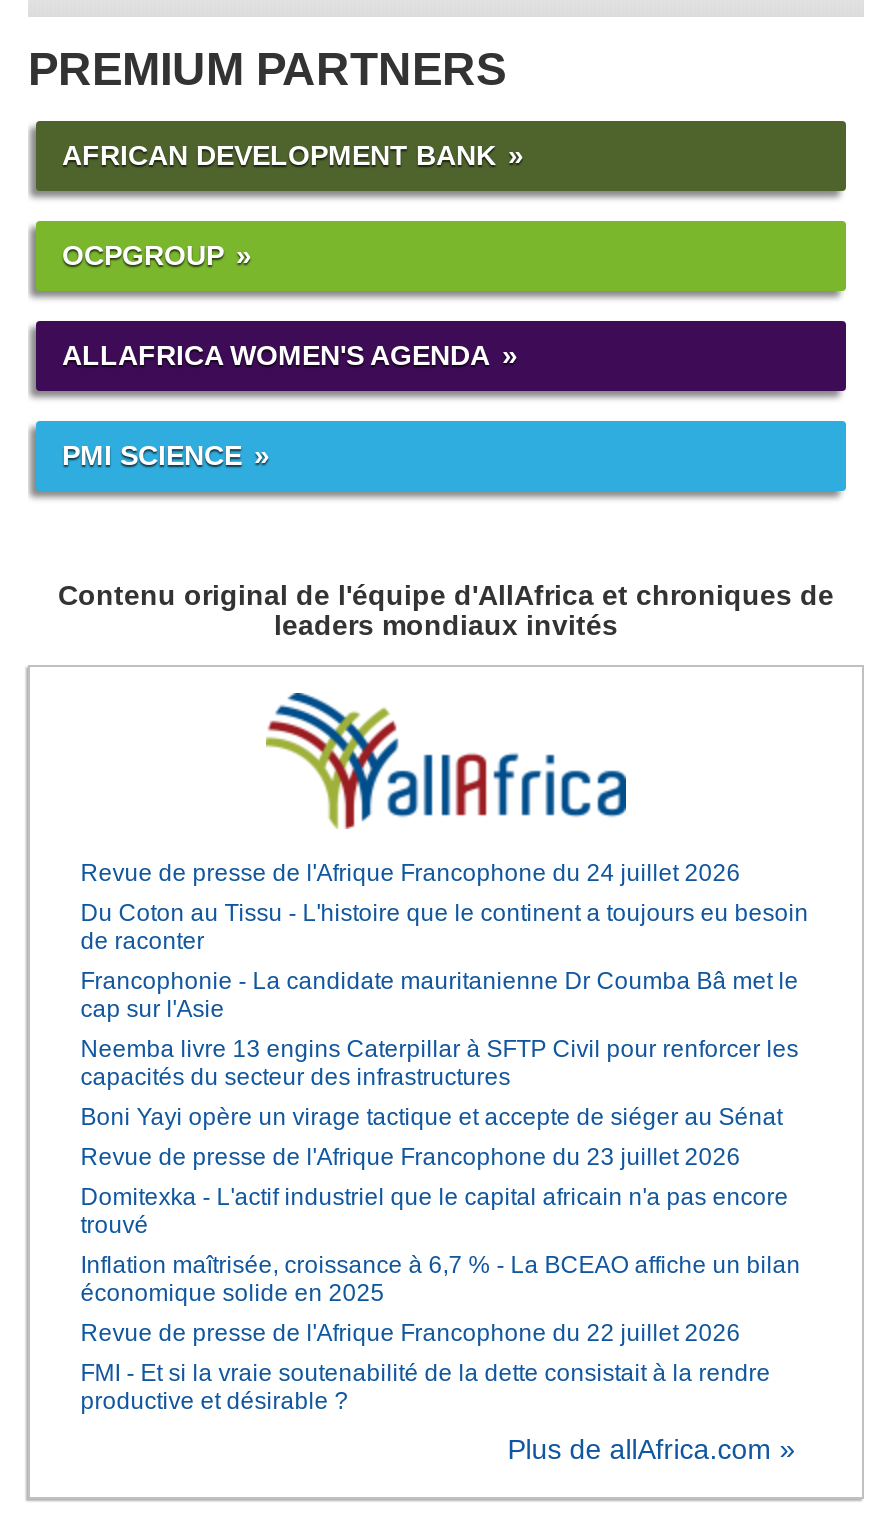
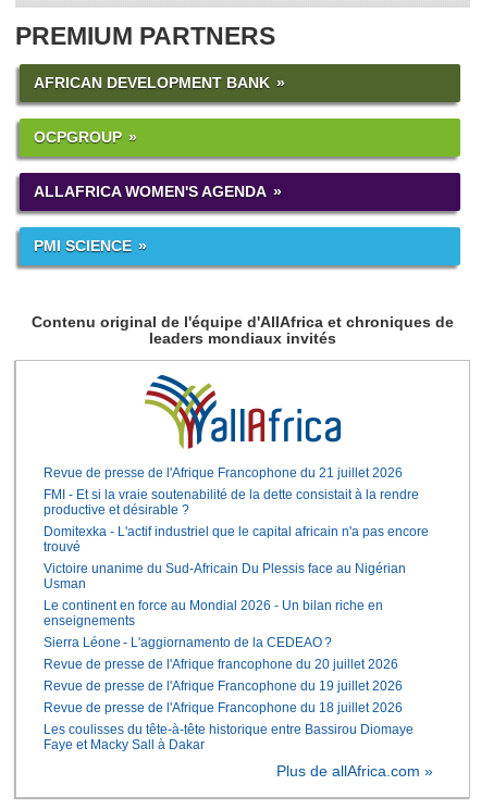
[81,859,809,1347] Revue de presse de l'Afrique Francophone du 24 juillet 2026 | Du Coton au Tissu - L'histoire que le continent a toujours eu besoin | de raconter | Francophonie - La candidate mauritanienne Dr Coumba Bâ met le | cap sur l'Asie | Neemba livre 13 engins Caterpillar à SFTP Civil pour renforcer les | capacités du secteur des infrastructures | Boni Yayi opère un virage tactique et accepte de siéger au Sénat | Revue de presse de l'Afrique Francophone du 23 juillet 2026 | Inflation maîtrisée, croissance à 6,7 % - La BCEAO affiche un bilan | économique solide en 2025 | Revue de presse de l'Afrique Francophone du 22 juillet 2026 -> [44,465,403,481] Revue de presse de l'Afrique Francophone du 21 juillet 2026
moved [81,1183,789,1239] -> [44,524,429,554]: Domitexka - L'actif industriel que le capital africain n'a pas encore | trouvé
moved [81,1359,771,1415] -> [44,487,419,518]: FMI - Et si la vraie soutenabilité de la dette consistait à la rendre | productive et désirable ?
none -> [44,561,414,752] Victoire unanime du Sud-Africain Du Plessis face au Nigérian | Usman | Le continent en force au Mondial 2026 - Un bilan riche en | enseignements | Sierra Léone - L'aggiornamento de la CEDEAO ? | Revue de presse de l'Afrique francophone du 20 juillet 2026 | Revue de presse de l'Afrique Francophone du 19 juillet 2026 | Revue de presse de l'Afrique Francophone du 18 juillet 2026 | Les coulisses du tête-à-tête historique entre Bassirou Diomaye | Faye et Macky Sall à Dakar

